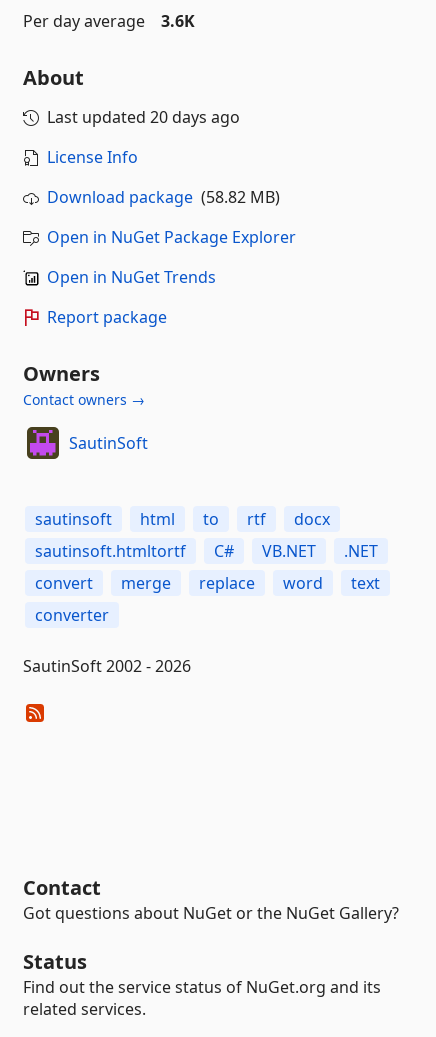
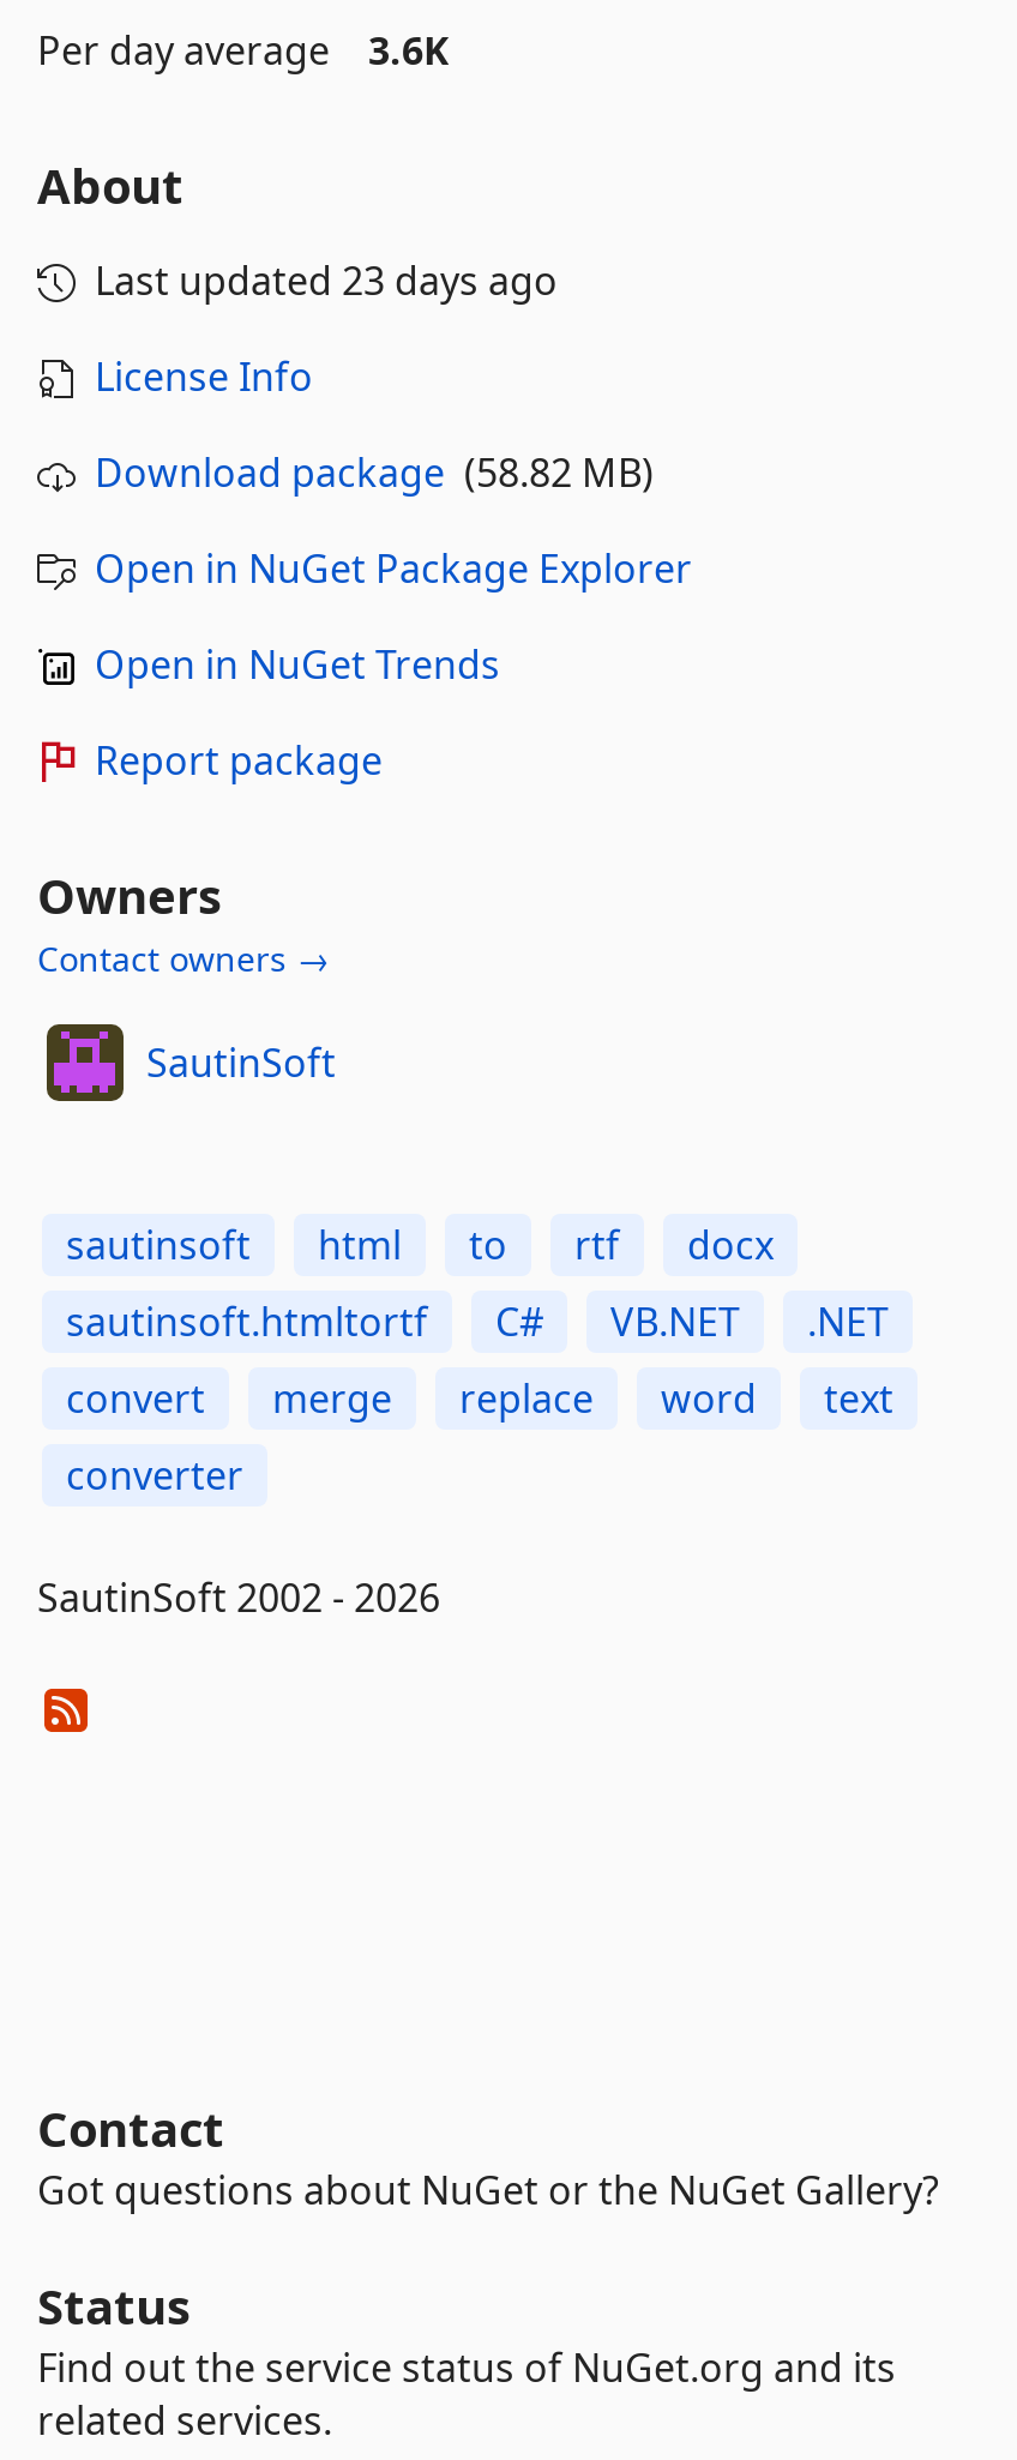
[47,106,240,128] Last updated 20 days ago -> [95,254,558,306] Last updated 23 days ago

